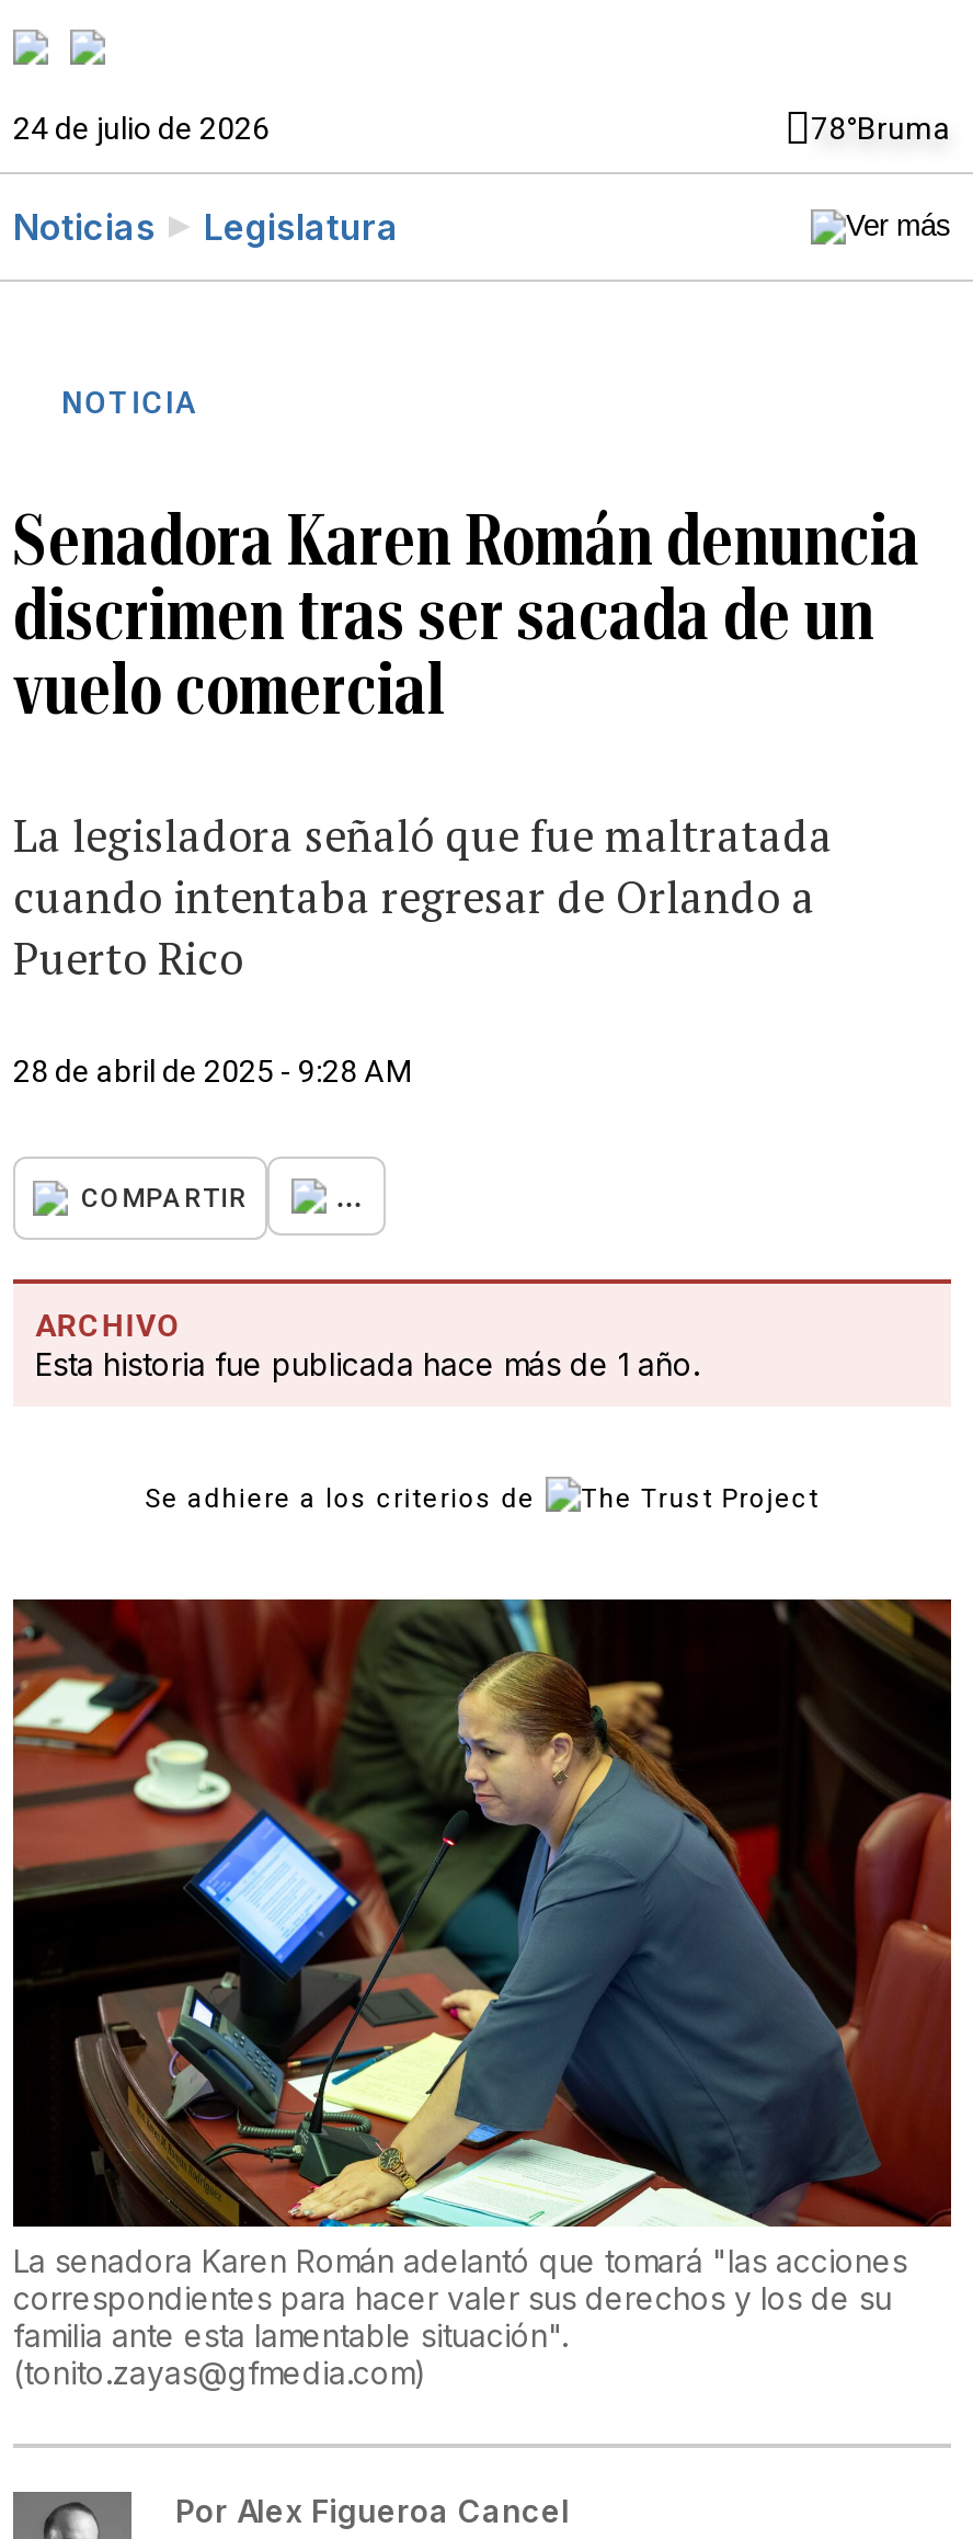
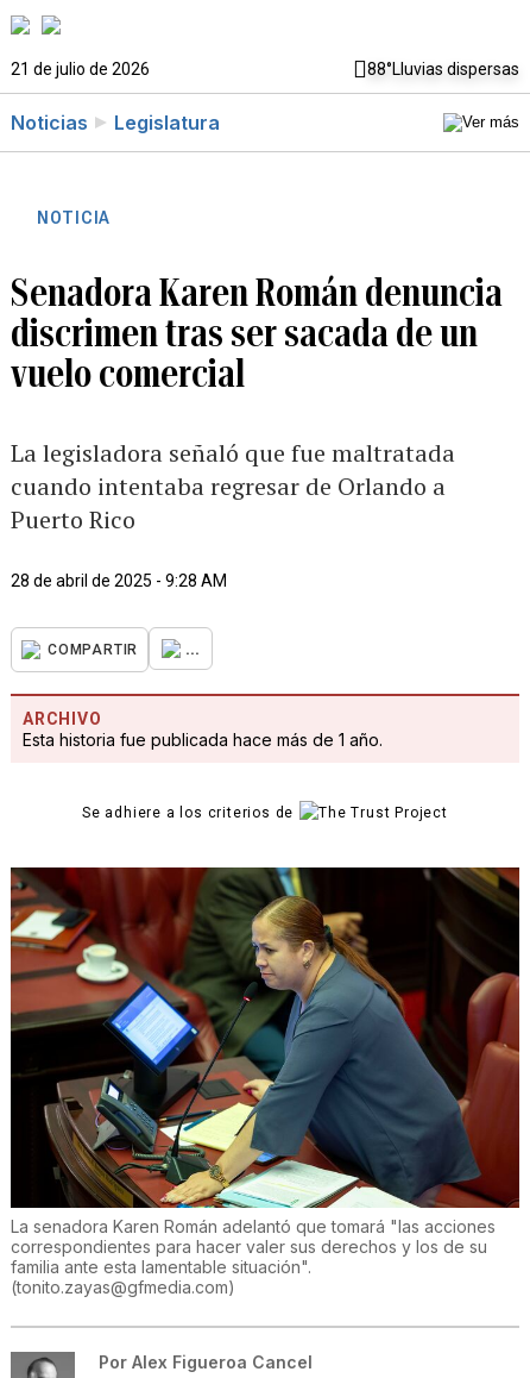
[13,111,951,146] 24 de julio de 2026 | 78°Bruma -> [11,59,519,79] 21 de julio de 2026 | 88°Lluvias dispersas

